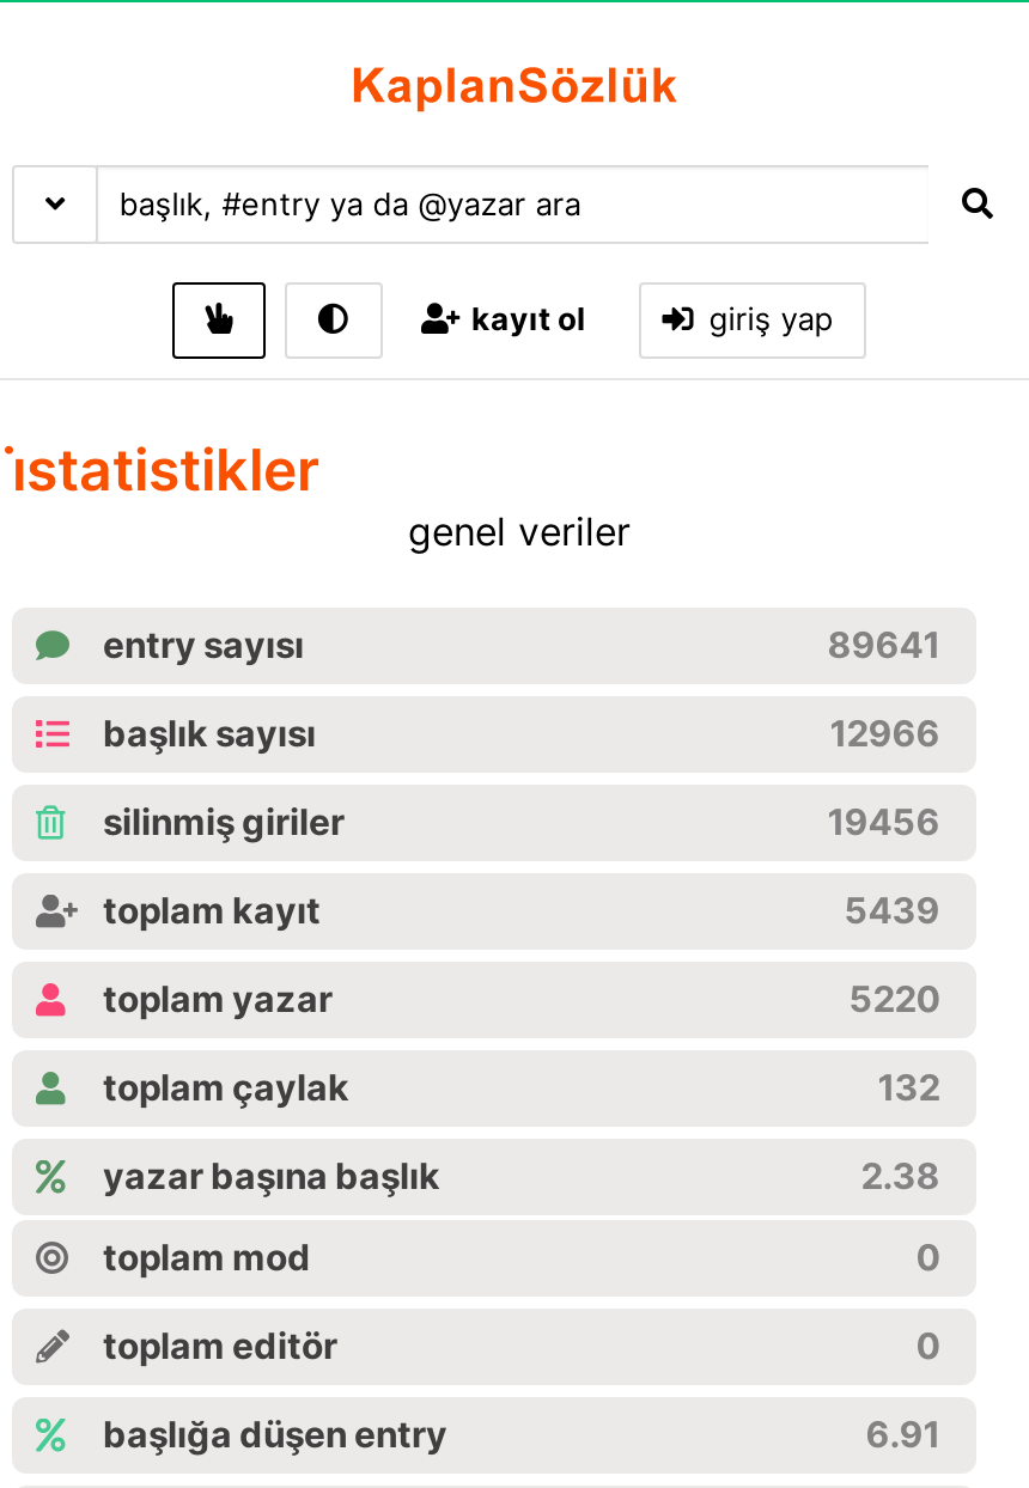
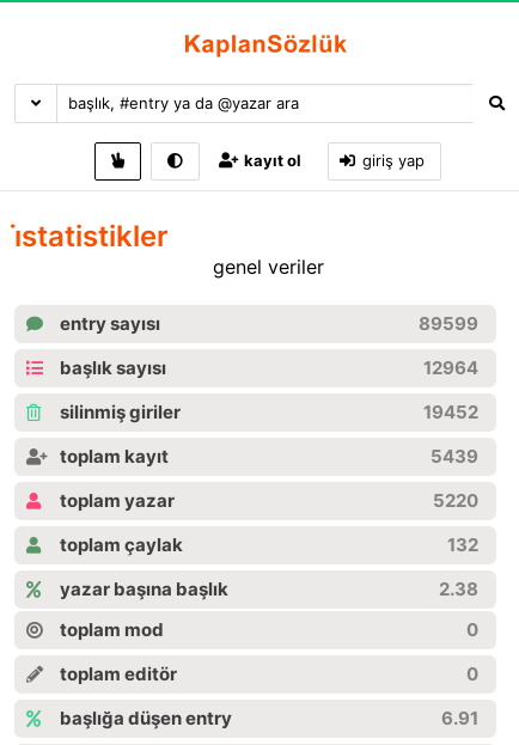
[828,622,940,667] 89641 -> [418,312,478,335] 89599
[830,711,940,756] 12966 -> [423,356,478,379] 12964
[828,799,940,844] 19456 -> [423,401,478,423] 19452

